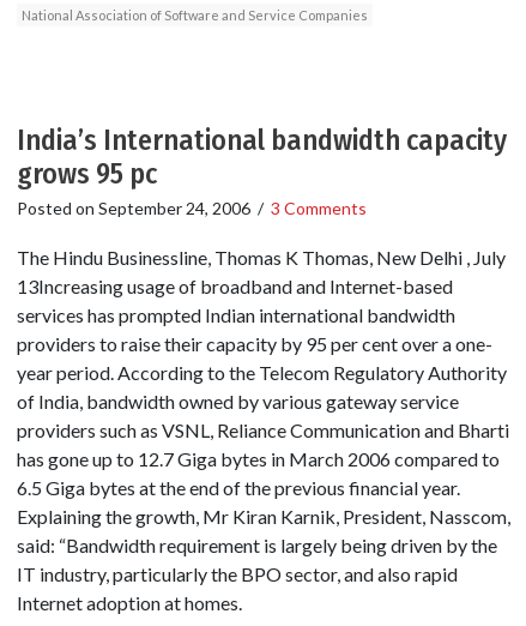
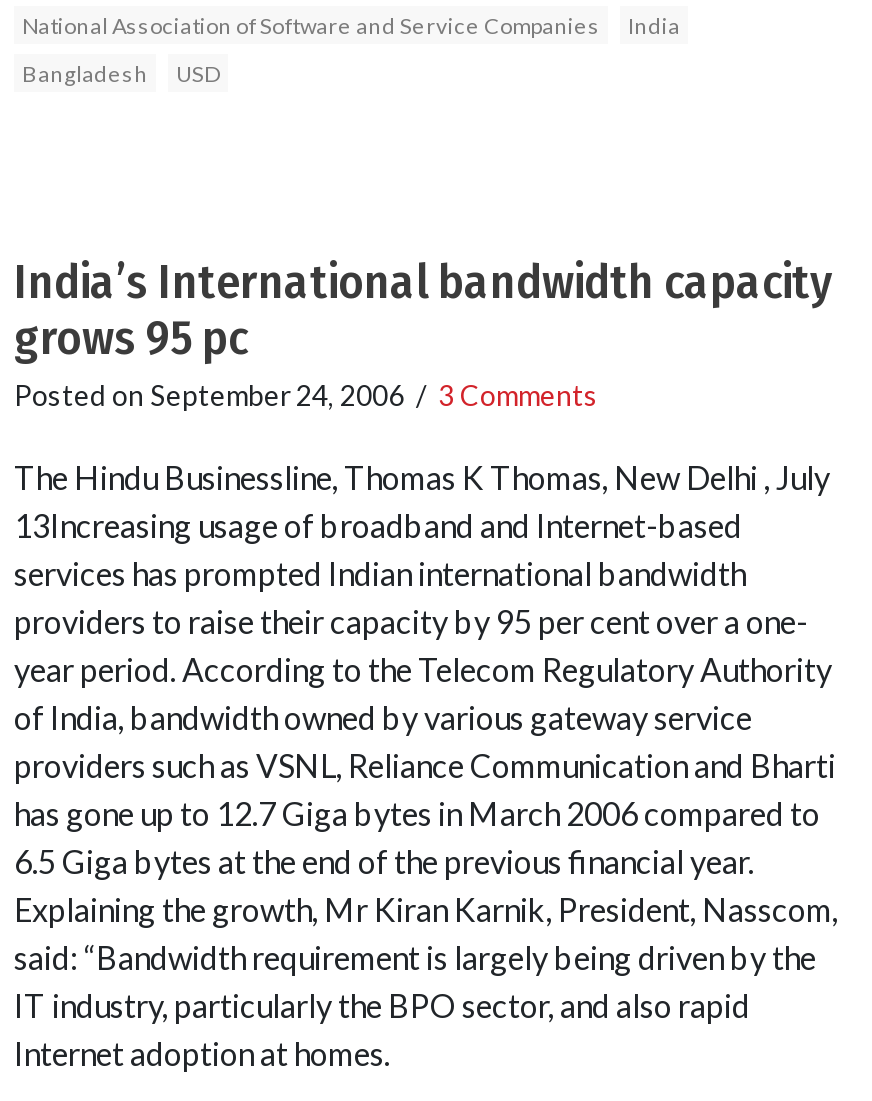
none -> [22,12,680,86] India | Bangladesh | USD

